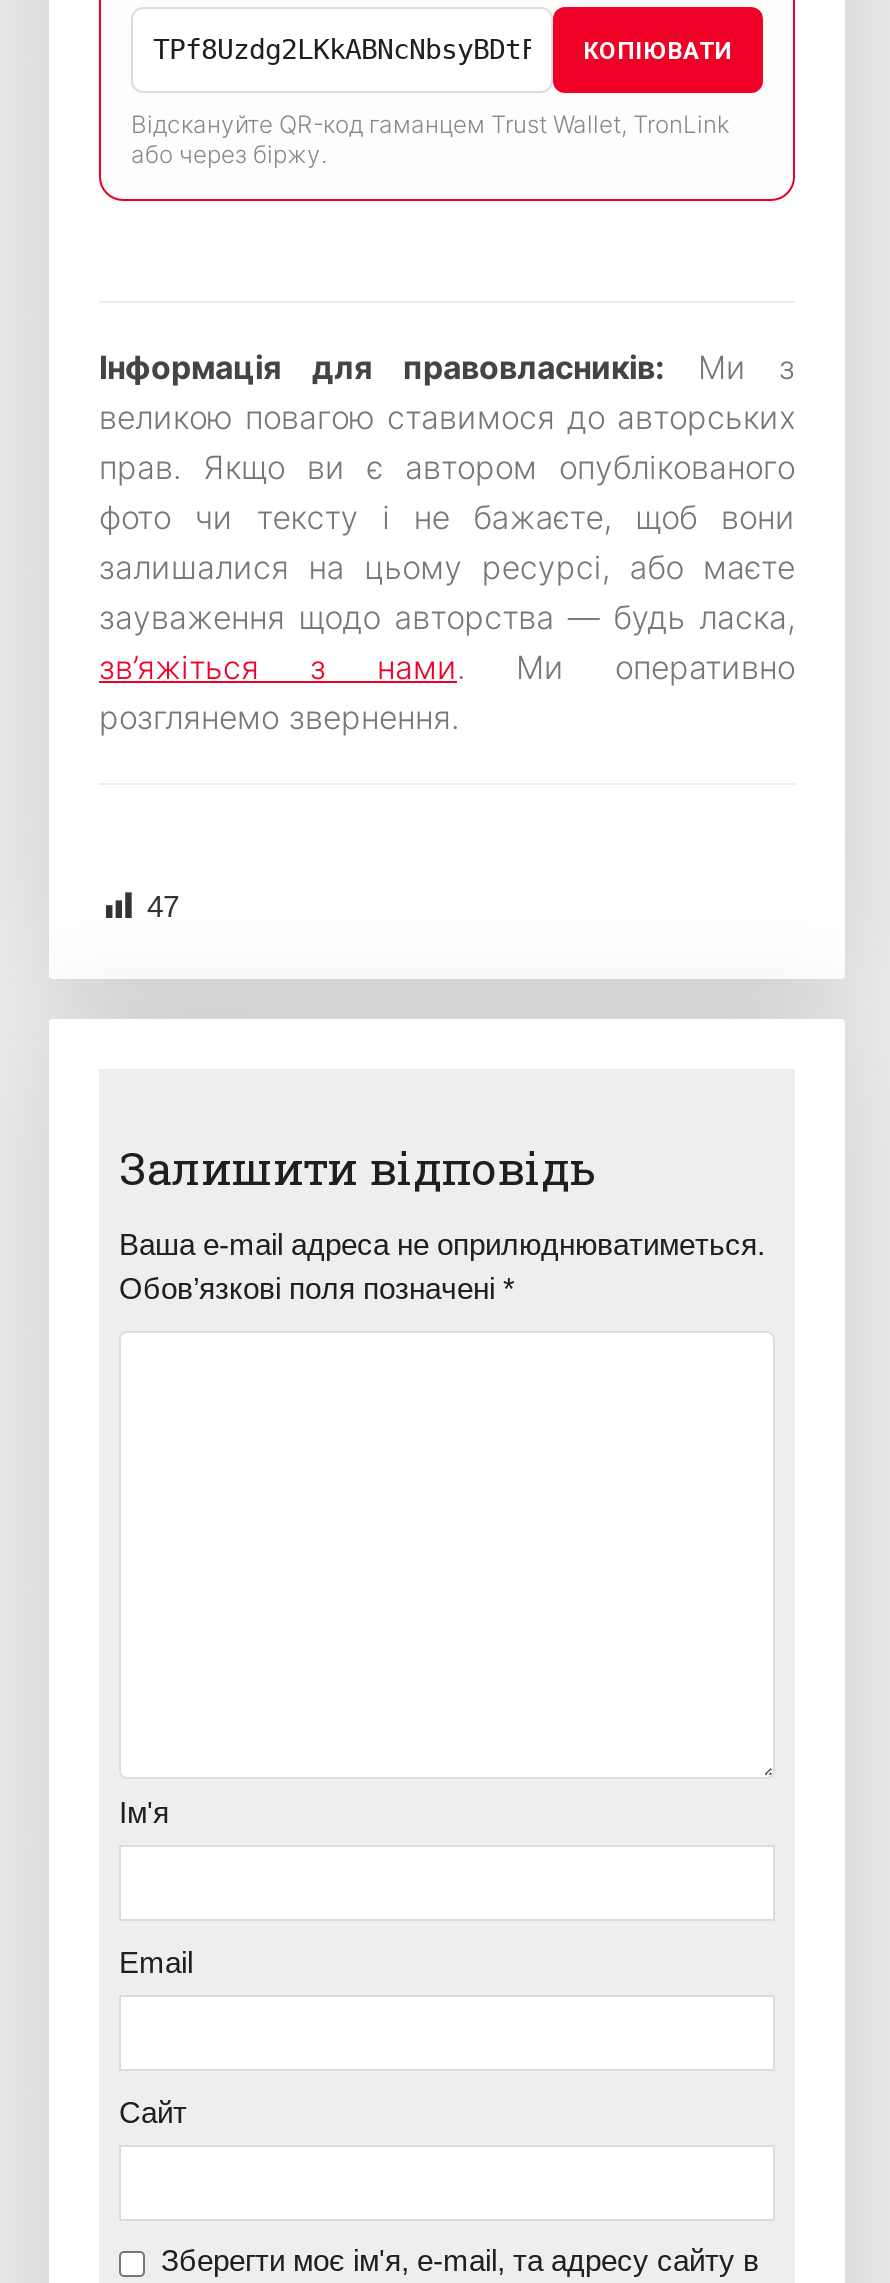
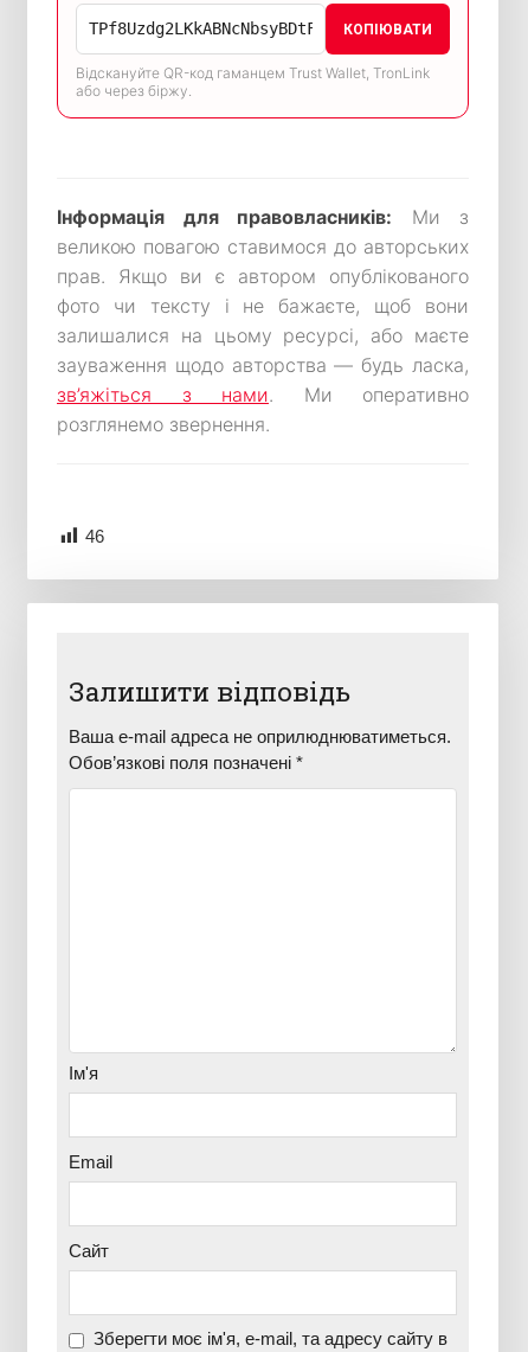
[147,889,179,923] 47 -> [85,526,104,546] 46

